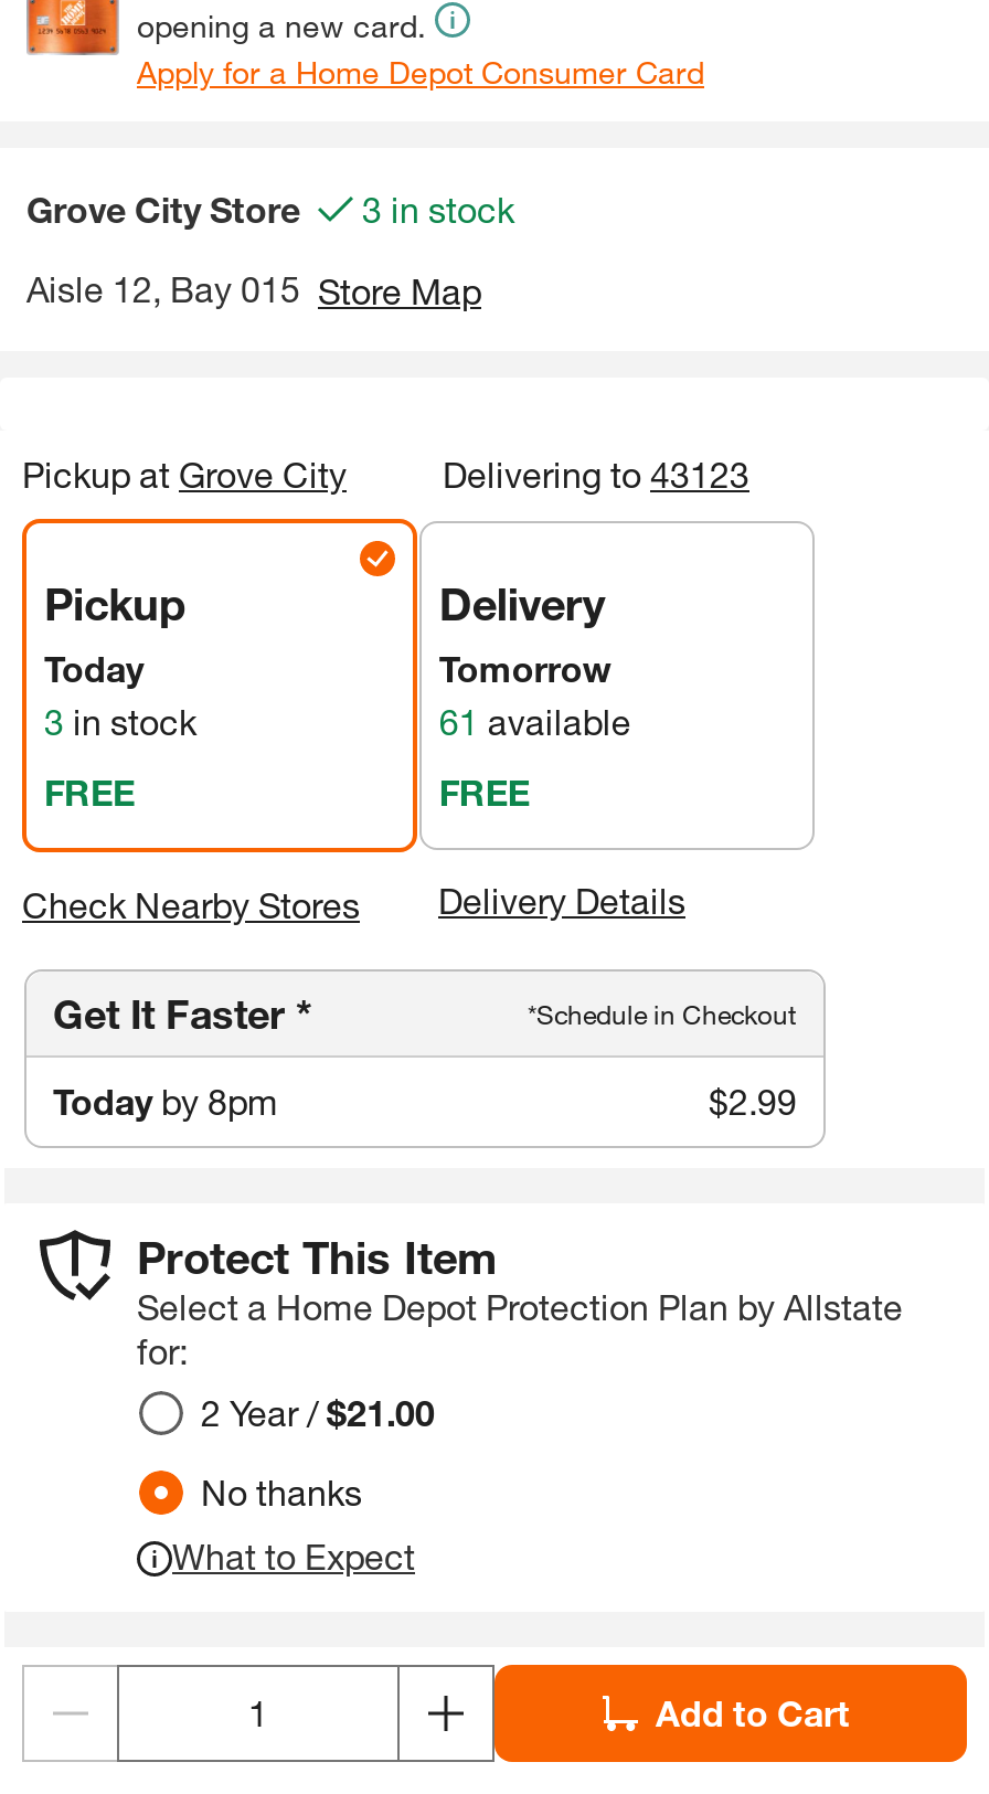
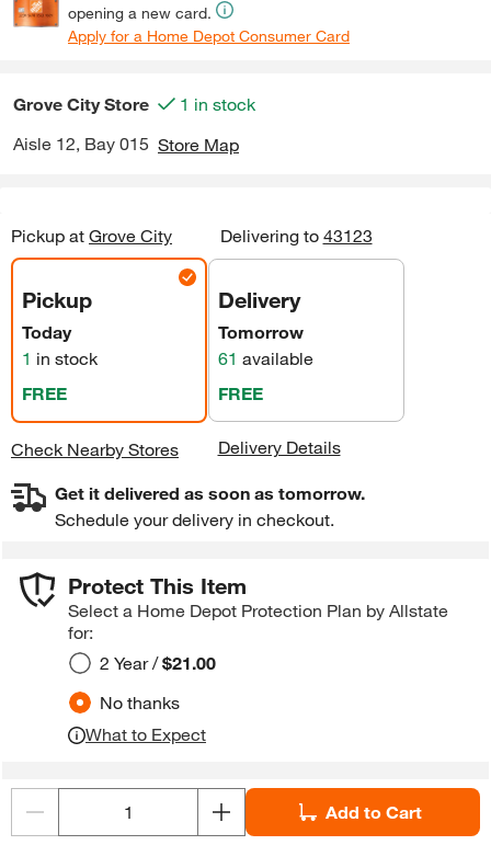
[26,188,514,230] Grove City Store 3 in stock -> [13,93,255,114] Grove City Store 1 in stock
[44,700,196,742] 3 in stock -> [22,347,98,368] 1 in stock
[53,989,797,1122] Get It Faster * | *Schedule in Checkout | Today by 8pm | $2.99 -> [55,482,365,529] Get it delivered as soon as tomorrow. | Schedule your delivery in checkout.

